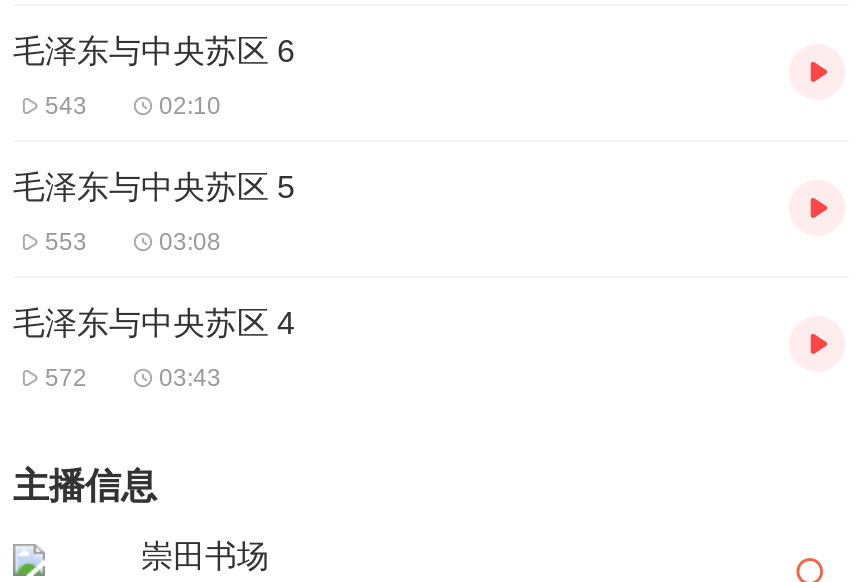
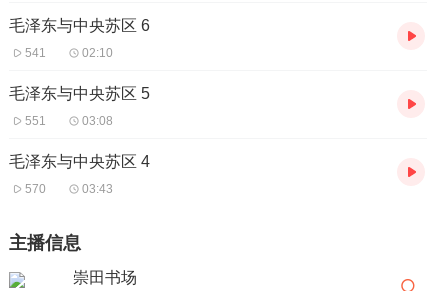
[45,92,87,120] 543 -> [25,46,46,60] 541
[45,228,87,256] 553 -> [25,114,46,128] 551
[45,364,87,392] 572 -> [25,182,46,196] 570

